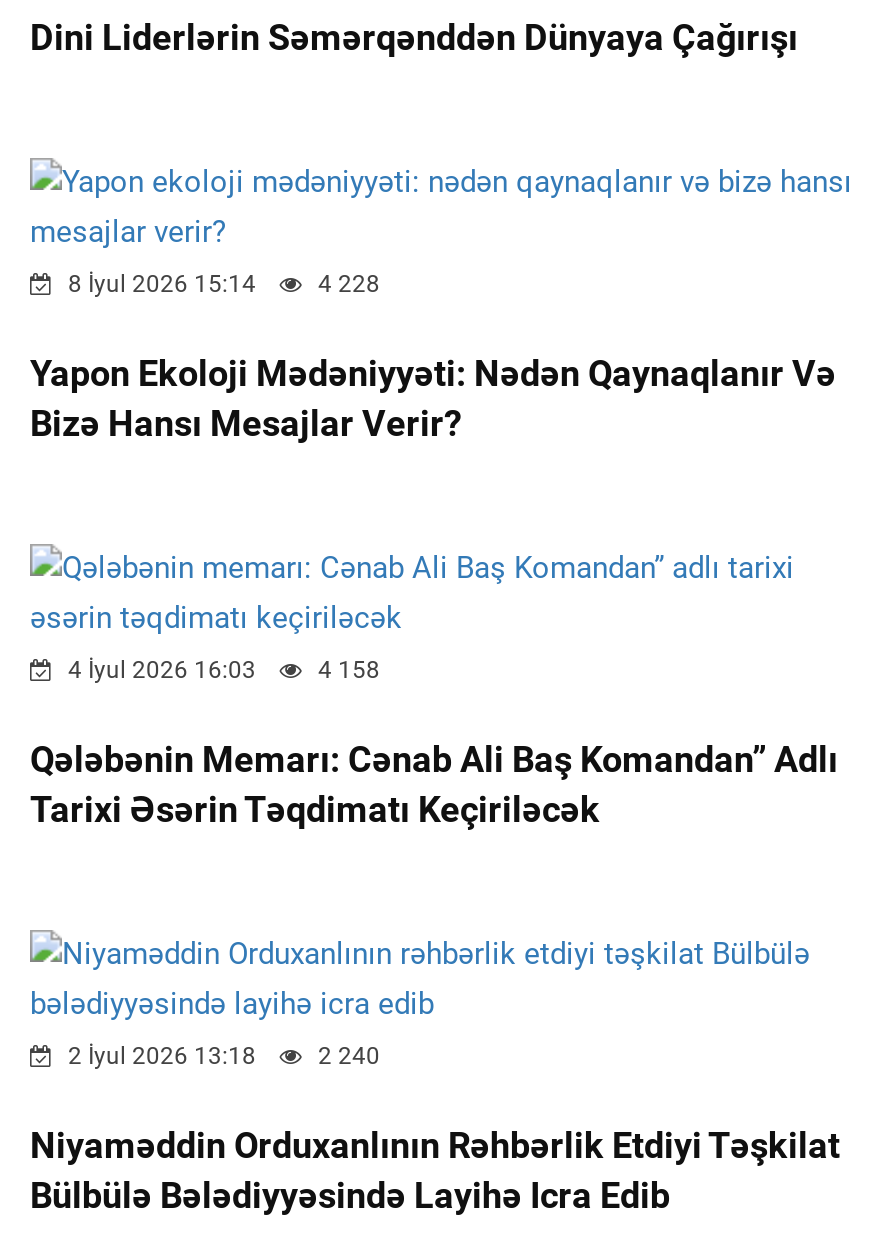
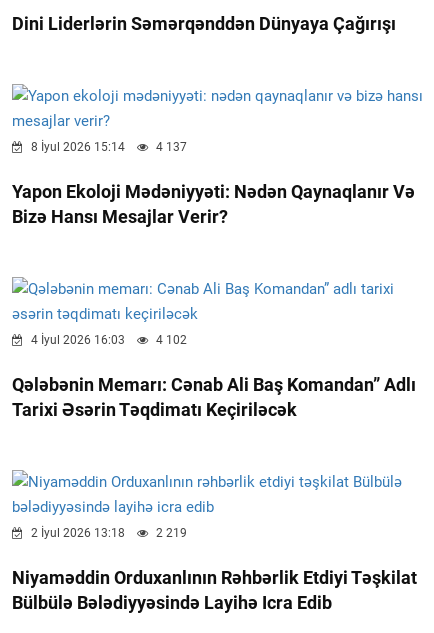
[62,269,380,297] 8 İyul 2026 15:14 4 228 -> [28,140,187,154] 8 İyul 2026 15:14 4 137
[62,655,380,683] 4 İyul 2026 16:03 4 158 -> [28,333,187,347] 4 İyul 2026 16:03 4 102
[62,1041,380,1069] 2 İyul 2026 13:18 2 240 -> [28,526,187,540] 2 İyul 2026 13:18 2 219

